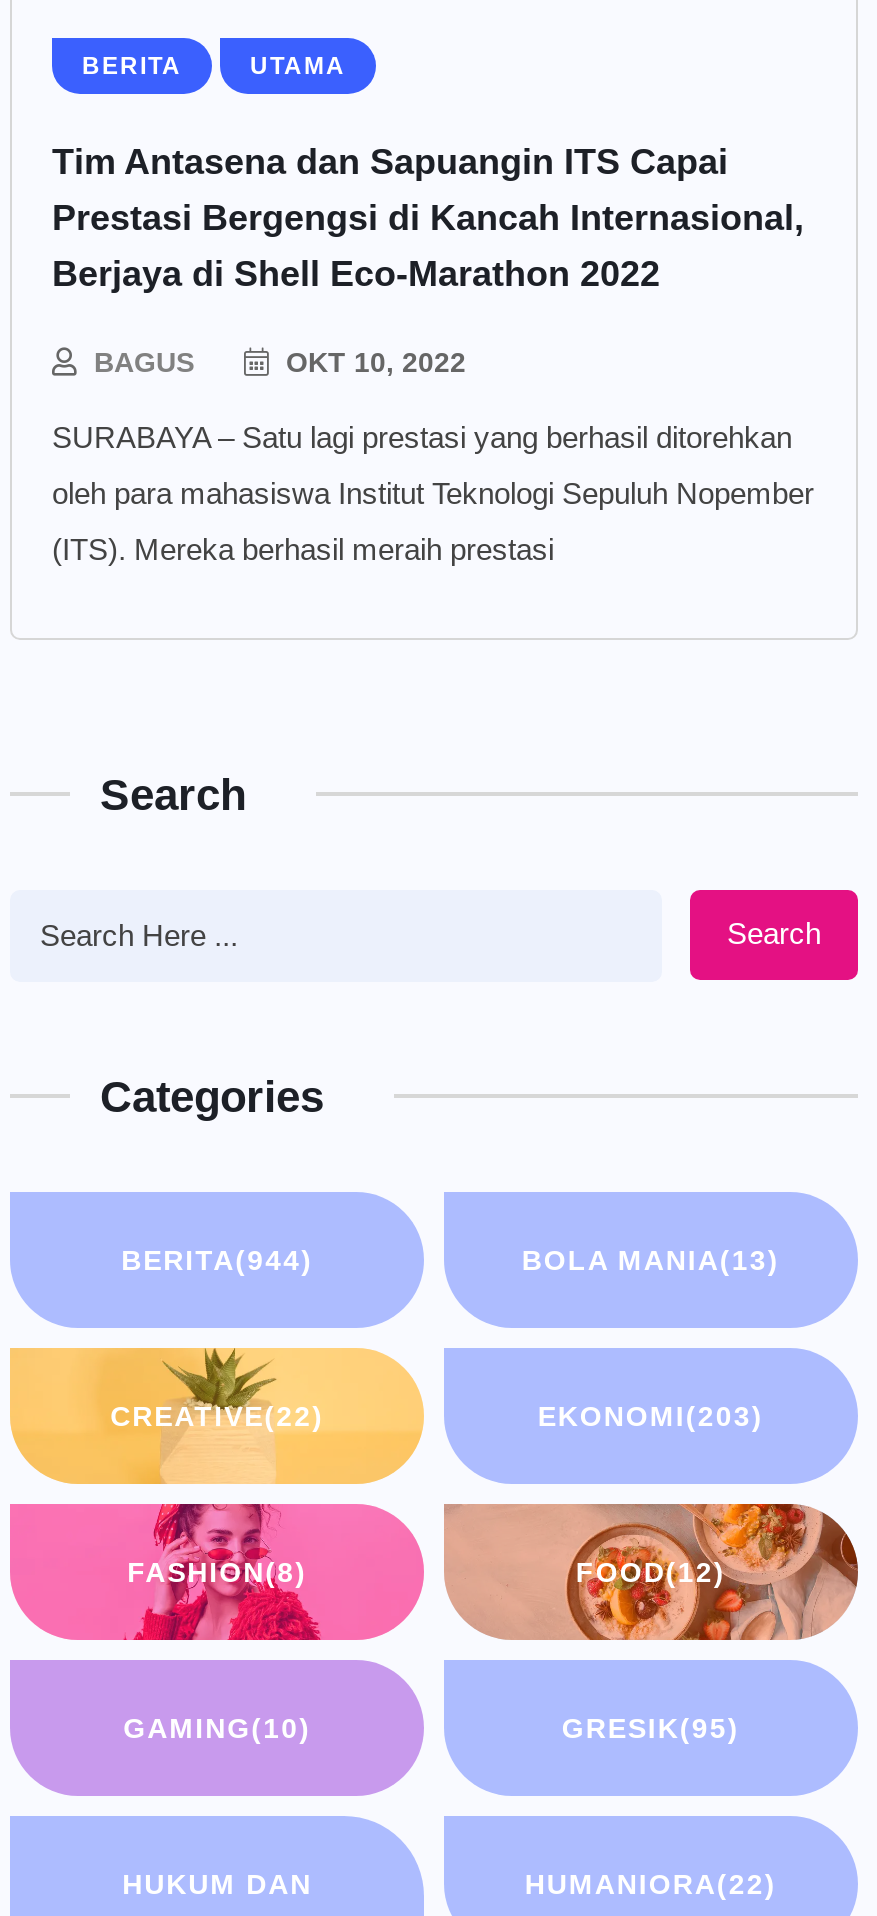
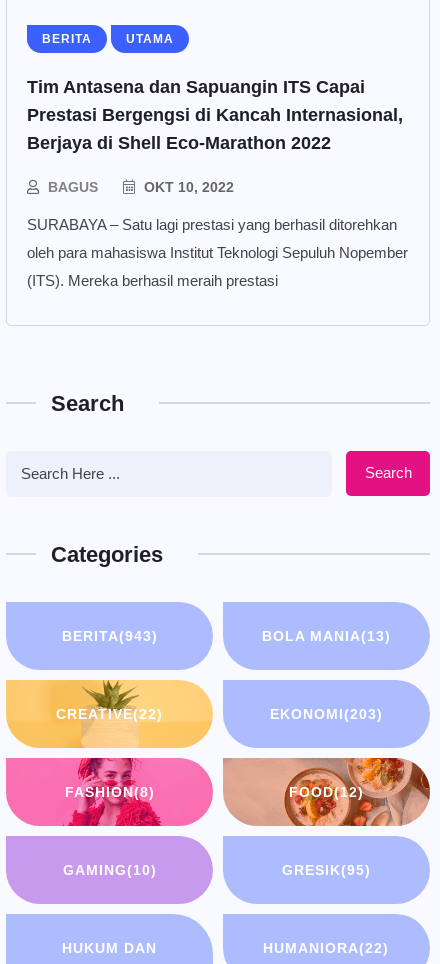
[121,1244,313,1276] BERITA(944) -> [62,628,158,644] BERITA(943)

